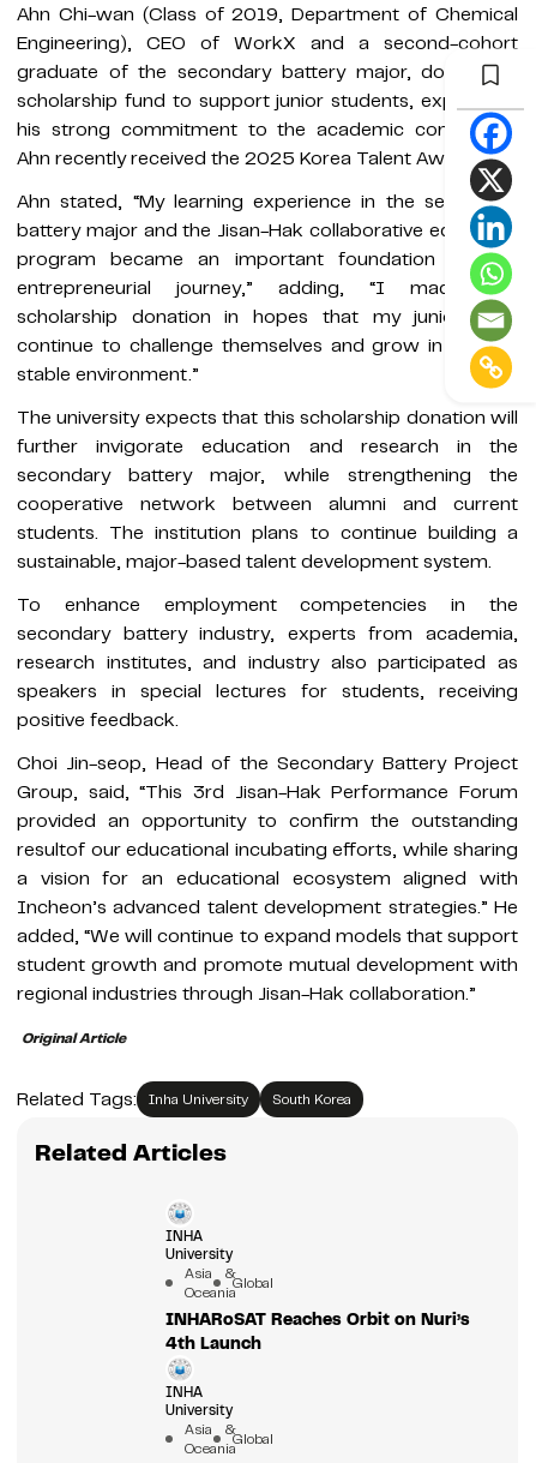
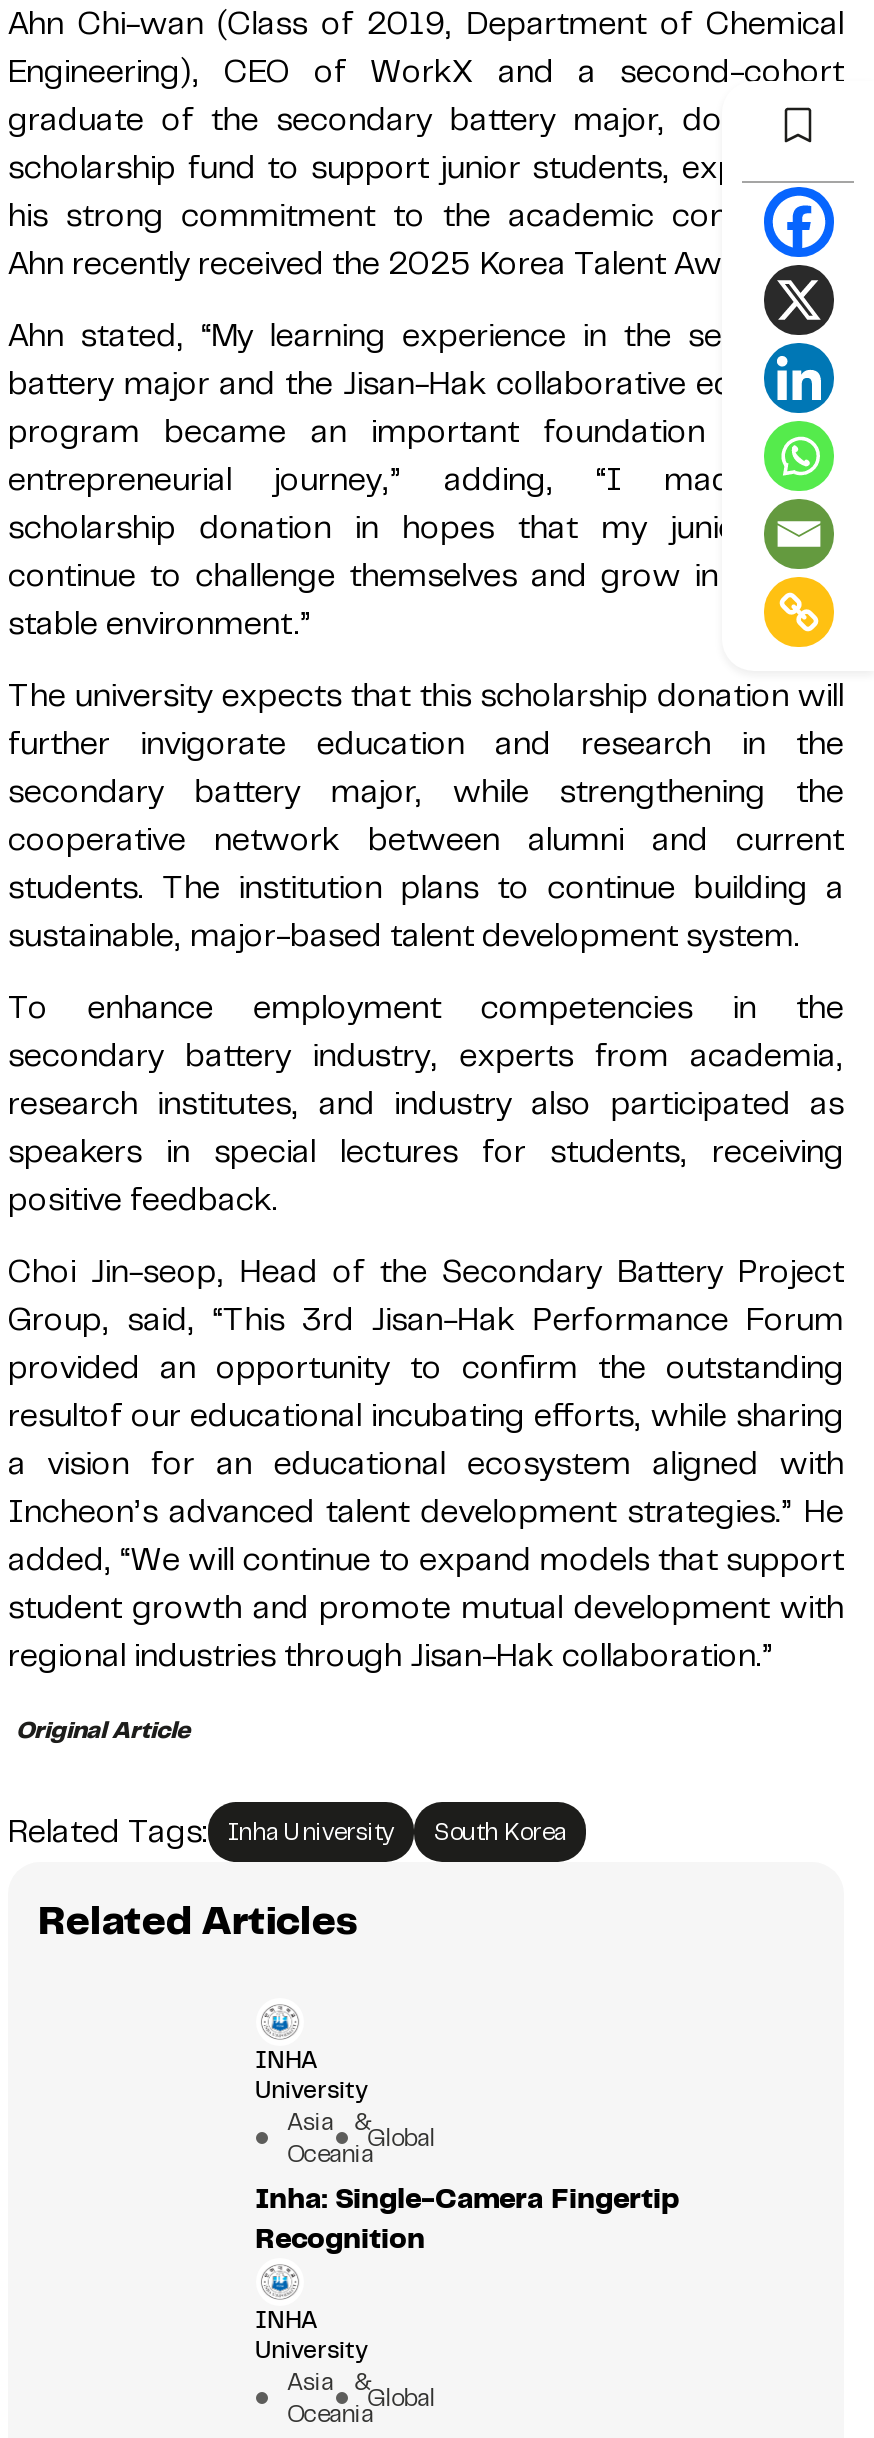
[165,1308,470,1354] INHARoSAT Reaches Orbit on Nuri’s | 4th Launch -> [255,2180,679,2256] Inha: Single-Camera Fingertip | Recognition

